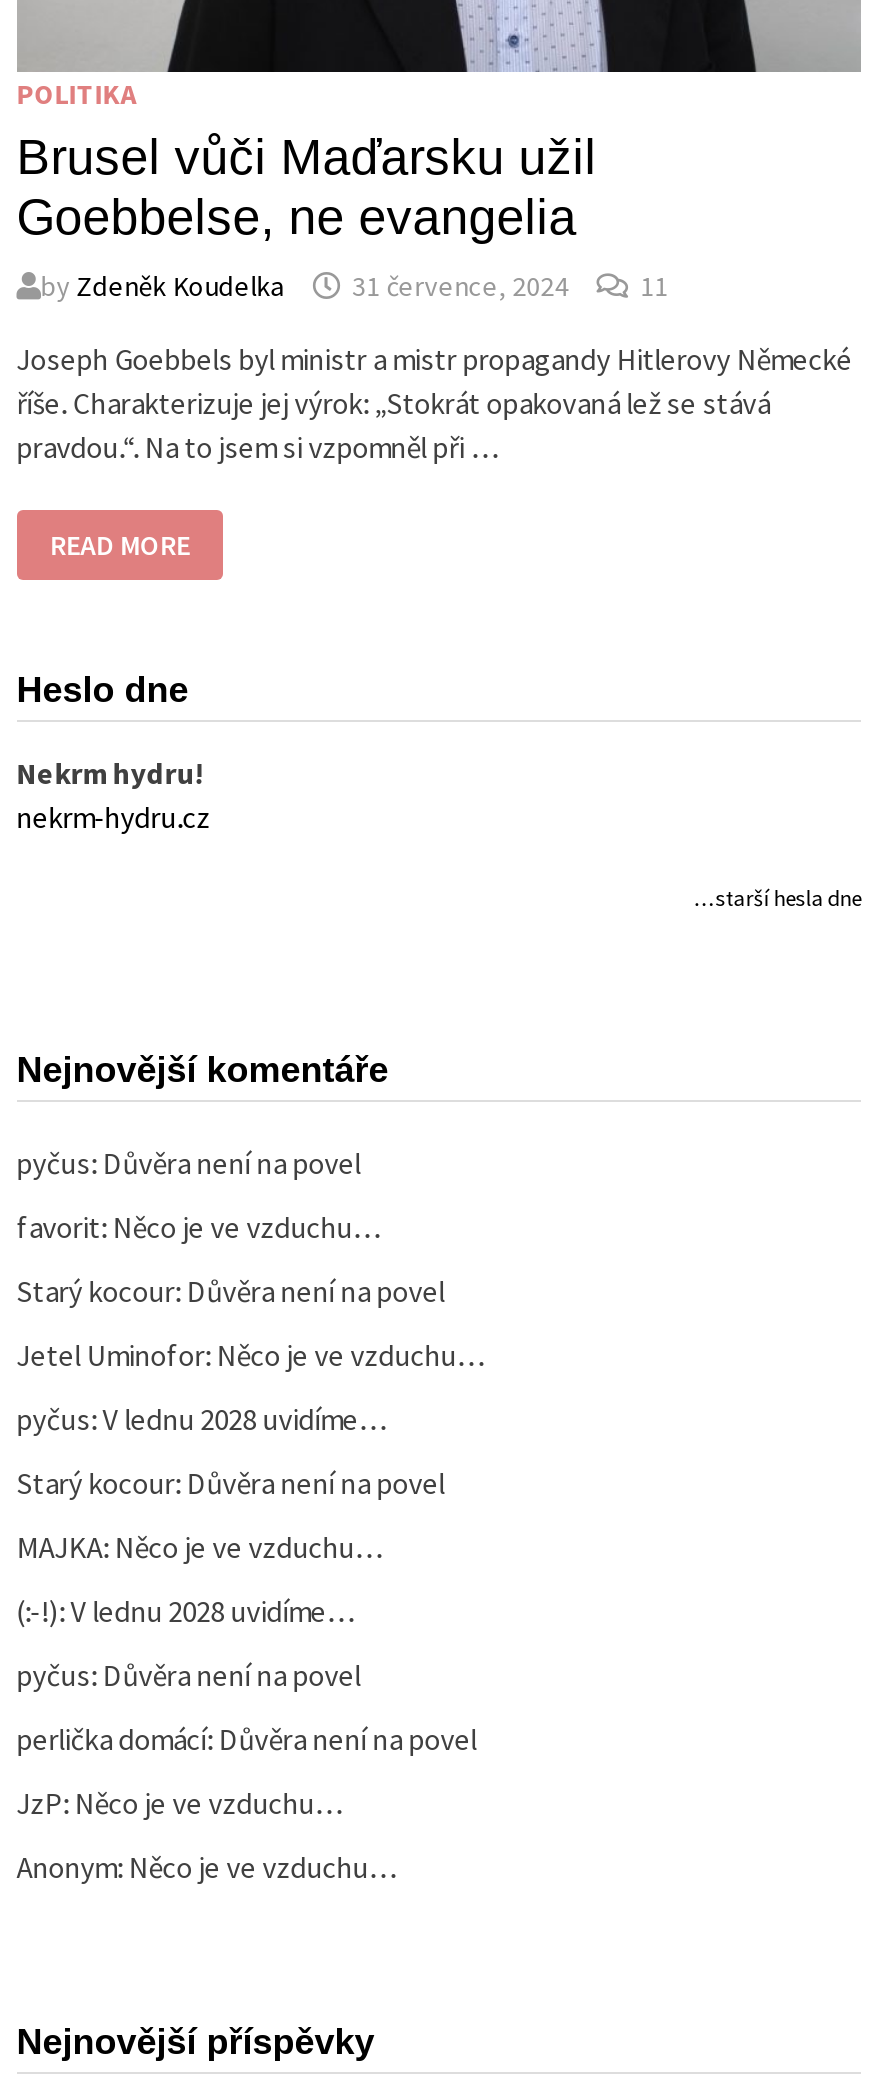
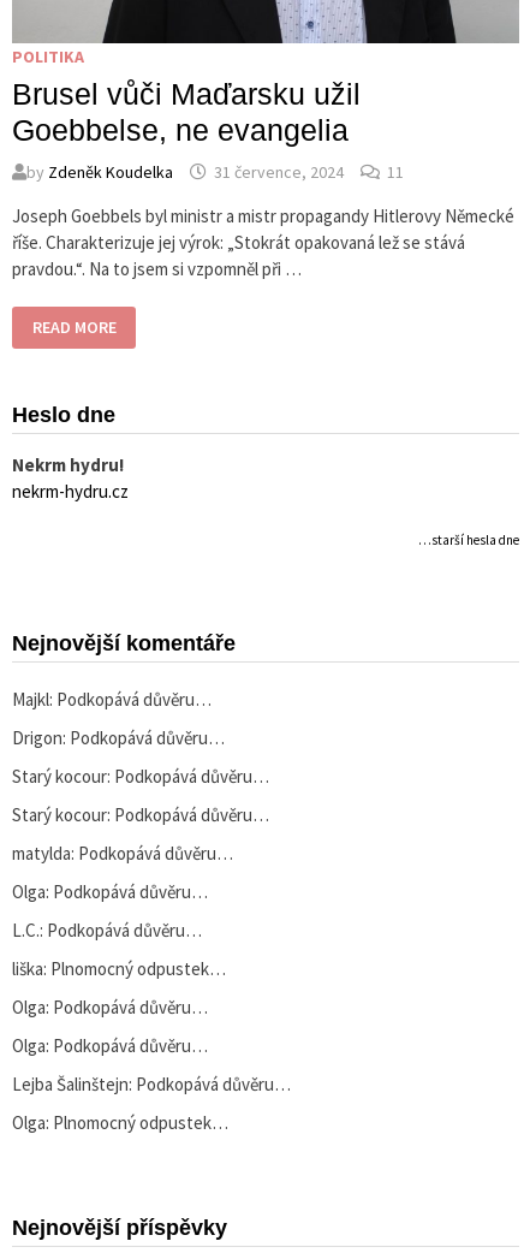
[17,1144,361,1182] pyčus: Důvěra není na povel -> [12,688,211,711] Majkl: Podkopává důvěru…
[17,1208,381,1246] favorit: Něco je ve vzduchu… -> [12,727,224,749] Drigon: Podkopává důvěru…
[17,1272,445,1310] Starý kocour: Důvěra není na povel -> [12,765,269,788] Starý kocour: Podkopává důvěru…
[17,1336,485,1374] Jetel Uminofor: Něco je ve vzduchu… -> [12,804,269,826] Starý kocour: Podkopává důvěru…
[17,1400,387,1438] pyčus:V lednu 2028 uvidíme… -> [12,842,233,865] matylda:Podkopává důvěru…
[17,1464,445,1502] Starý kocour: Důvěra není na povel -> [12,880,208,903] Olga: Podkopává důvěru…
[17,1528,383,1566] MAJKA: Něco je ve vzduchu… -> [12,919,202,942] L.C.: Podkopává důvěru…
[17,1592,355,1630] (:-!):V lednu 2028 uvidíme… -> [12,957,226,980] liška:Plnomocný odpustek…
[17,1656,361,1694] pyčus: Důvěra není na povel -> [12,996,208,1019] Olga: Podkopává důvěru…
[17,1720,477,1758] perlička domácí: Důvěra není na povel -> [12,1034,208,1057] Olga: Podkopává důvěru…
[17,1784,343,1822] JzP: Něco je ve vzduchu… -> [12,1073,291,1096] Lejba Šalinštejn: Podkopává důvěru…
[17,1848,397,1886] Anonym: Něco je ve vzduchu… -> [12,1111,228,1134] Olga: Plnomocný odpustek…

